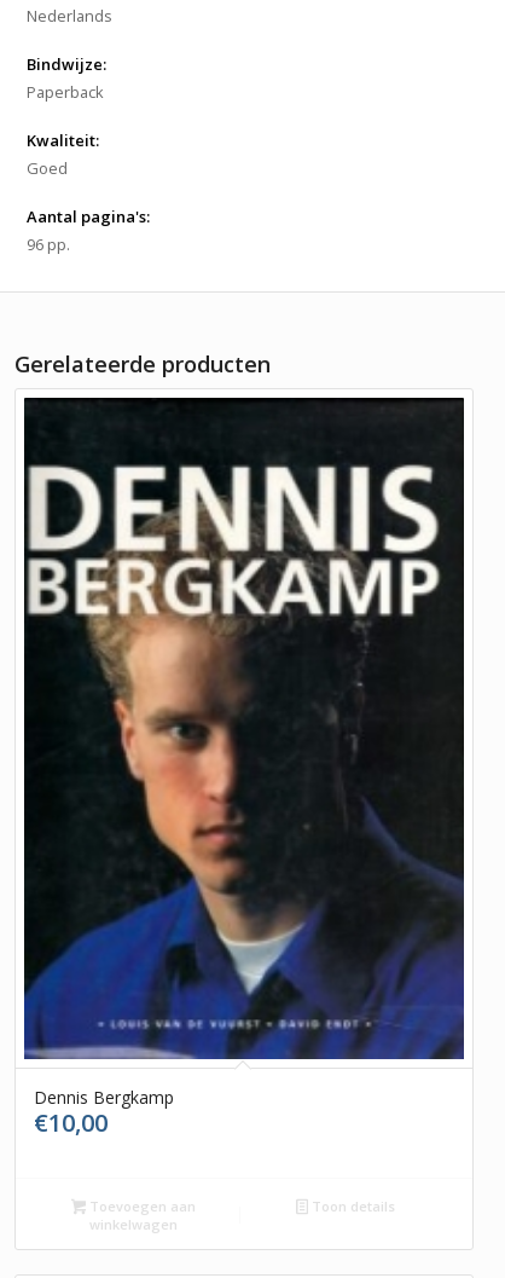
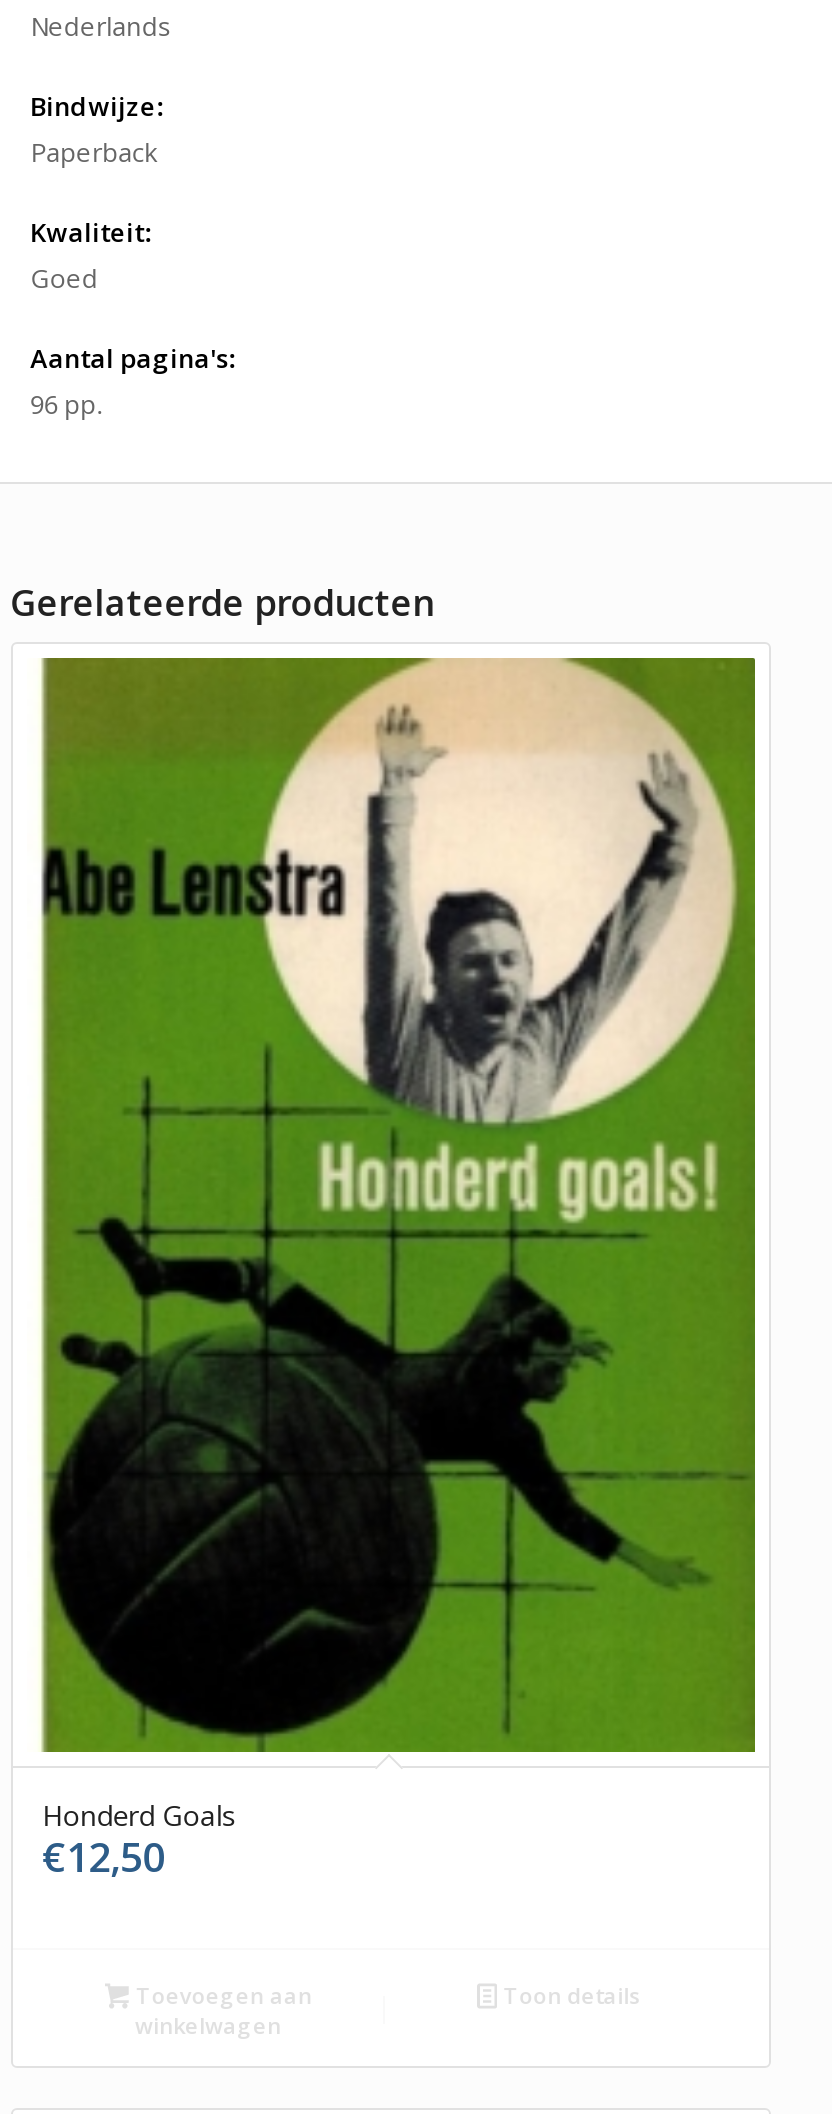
[23,397,465,1139] [image] | Dennis Bergkamp | €10,00 -> [27,656,757,1884] [image] | Honderd Goals | €12,50

